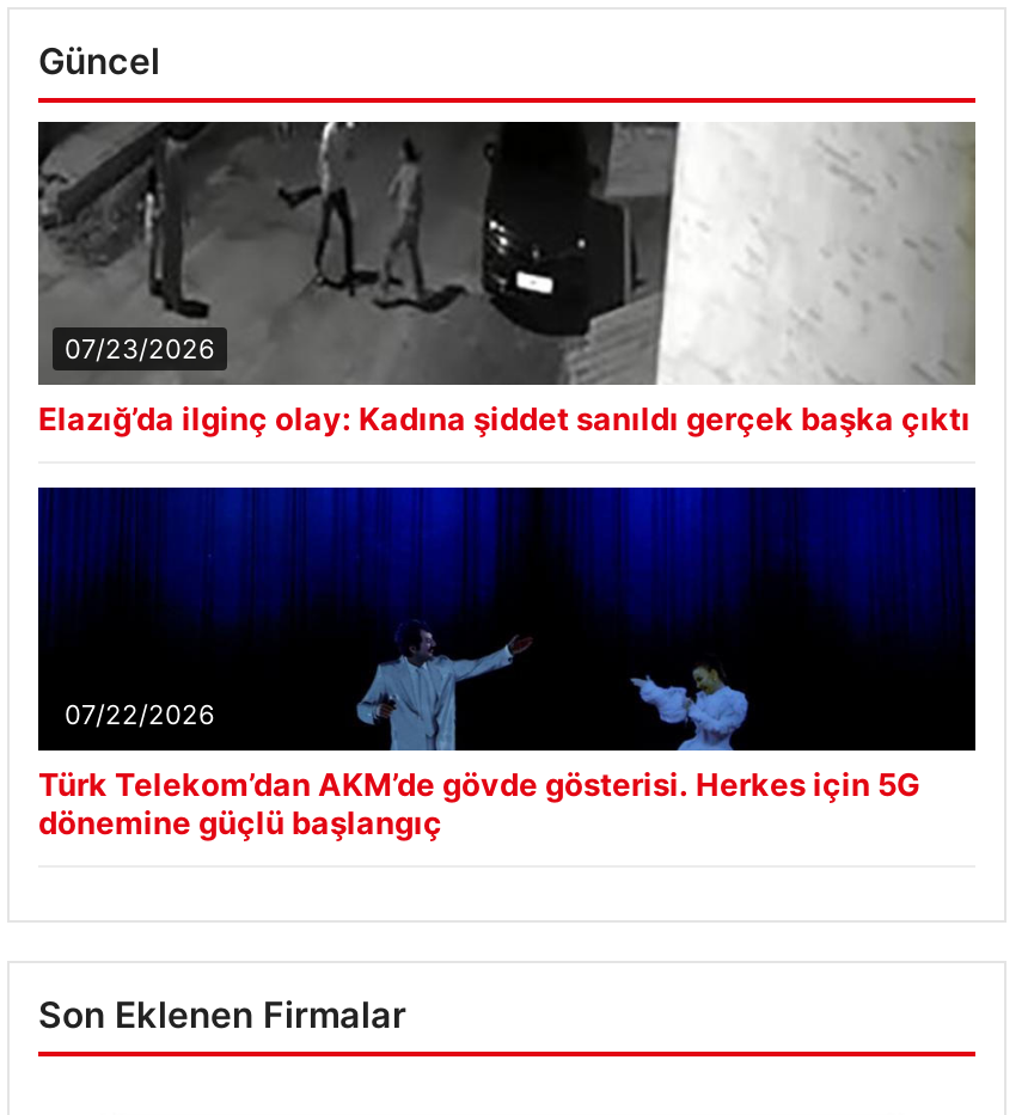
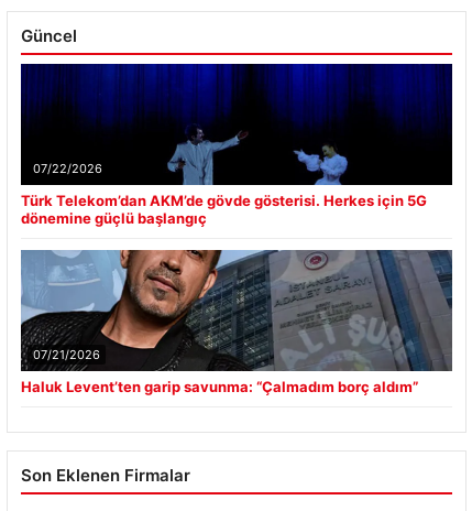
[36,97,978,438] [image] | 07/23/2026 | Elazığ’da ilginç olay: Kadına şiddet sanıldı gerçek başka çıktı -> none
moved [38,484,975,842] -> [21,62,452,226]: [image] | 07/22/2026 | Türk Telekom’dan AKM’de gövde gösterisi. Herkes için 5G | dönemine güçlü başlangıç
none -> [21,249,453,395] [image] | 07/21/2026 | Haluk Levent’ten garip savunma: “Çalmadım borç aldım”

